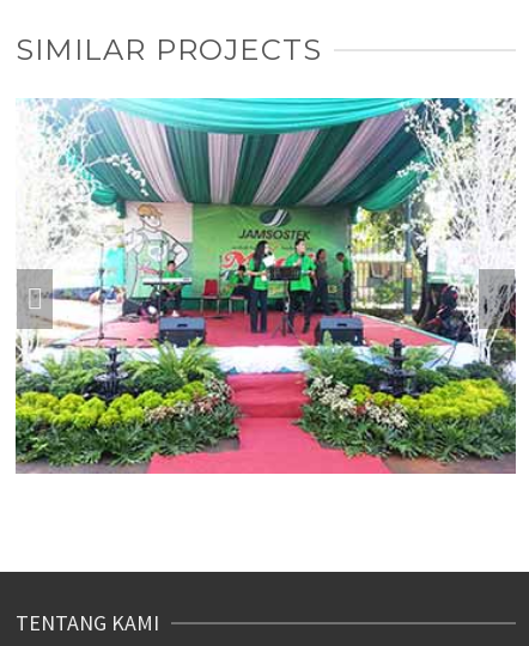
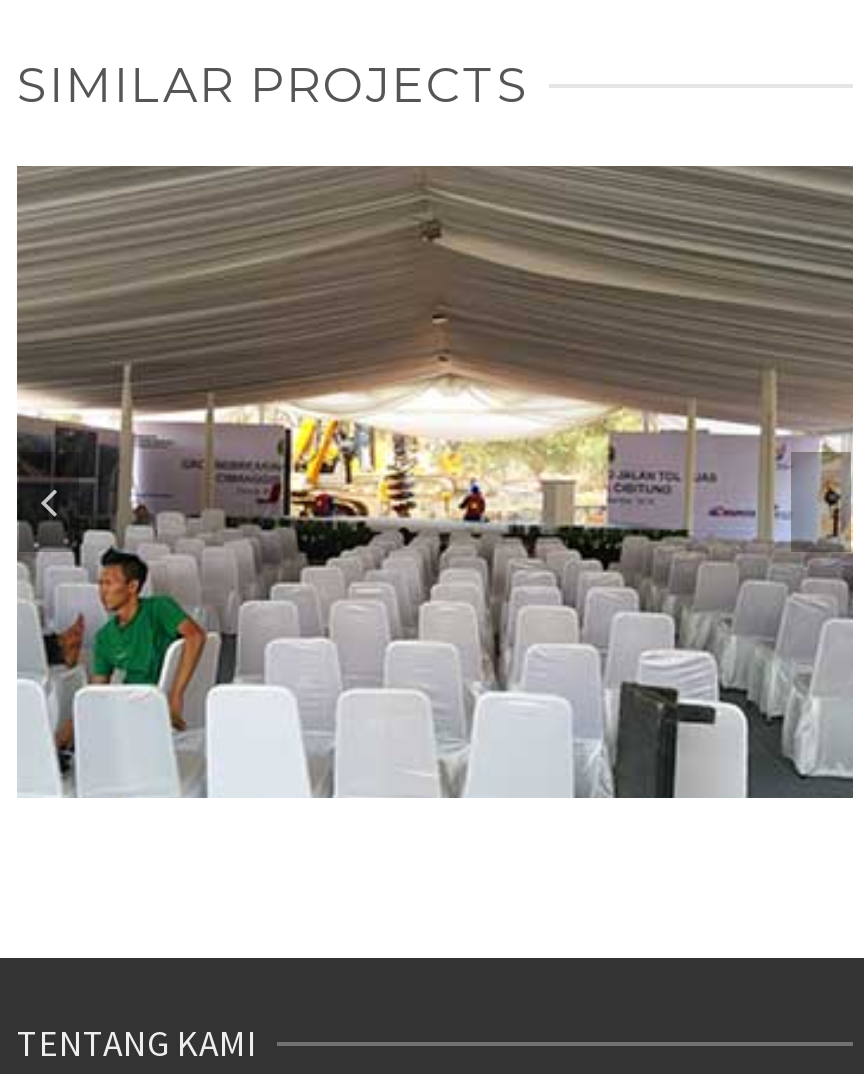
[14,97,517,476] [image] -> [15,164,855,800] [image]

